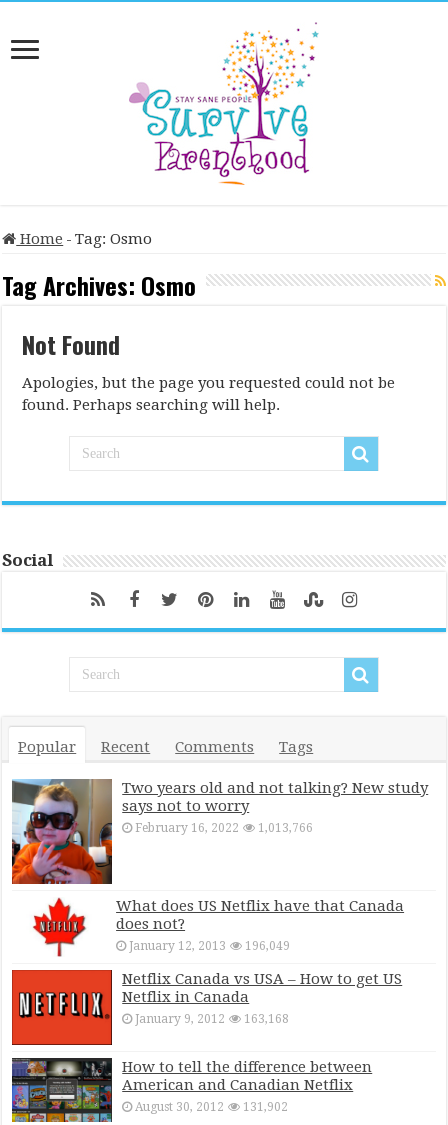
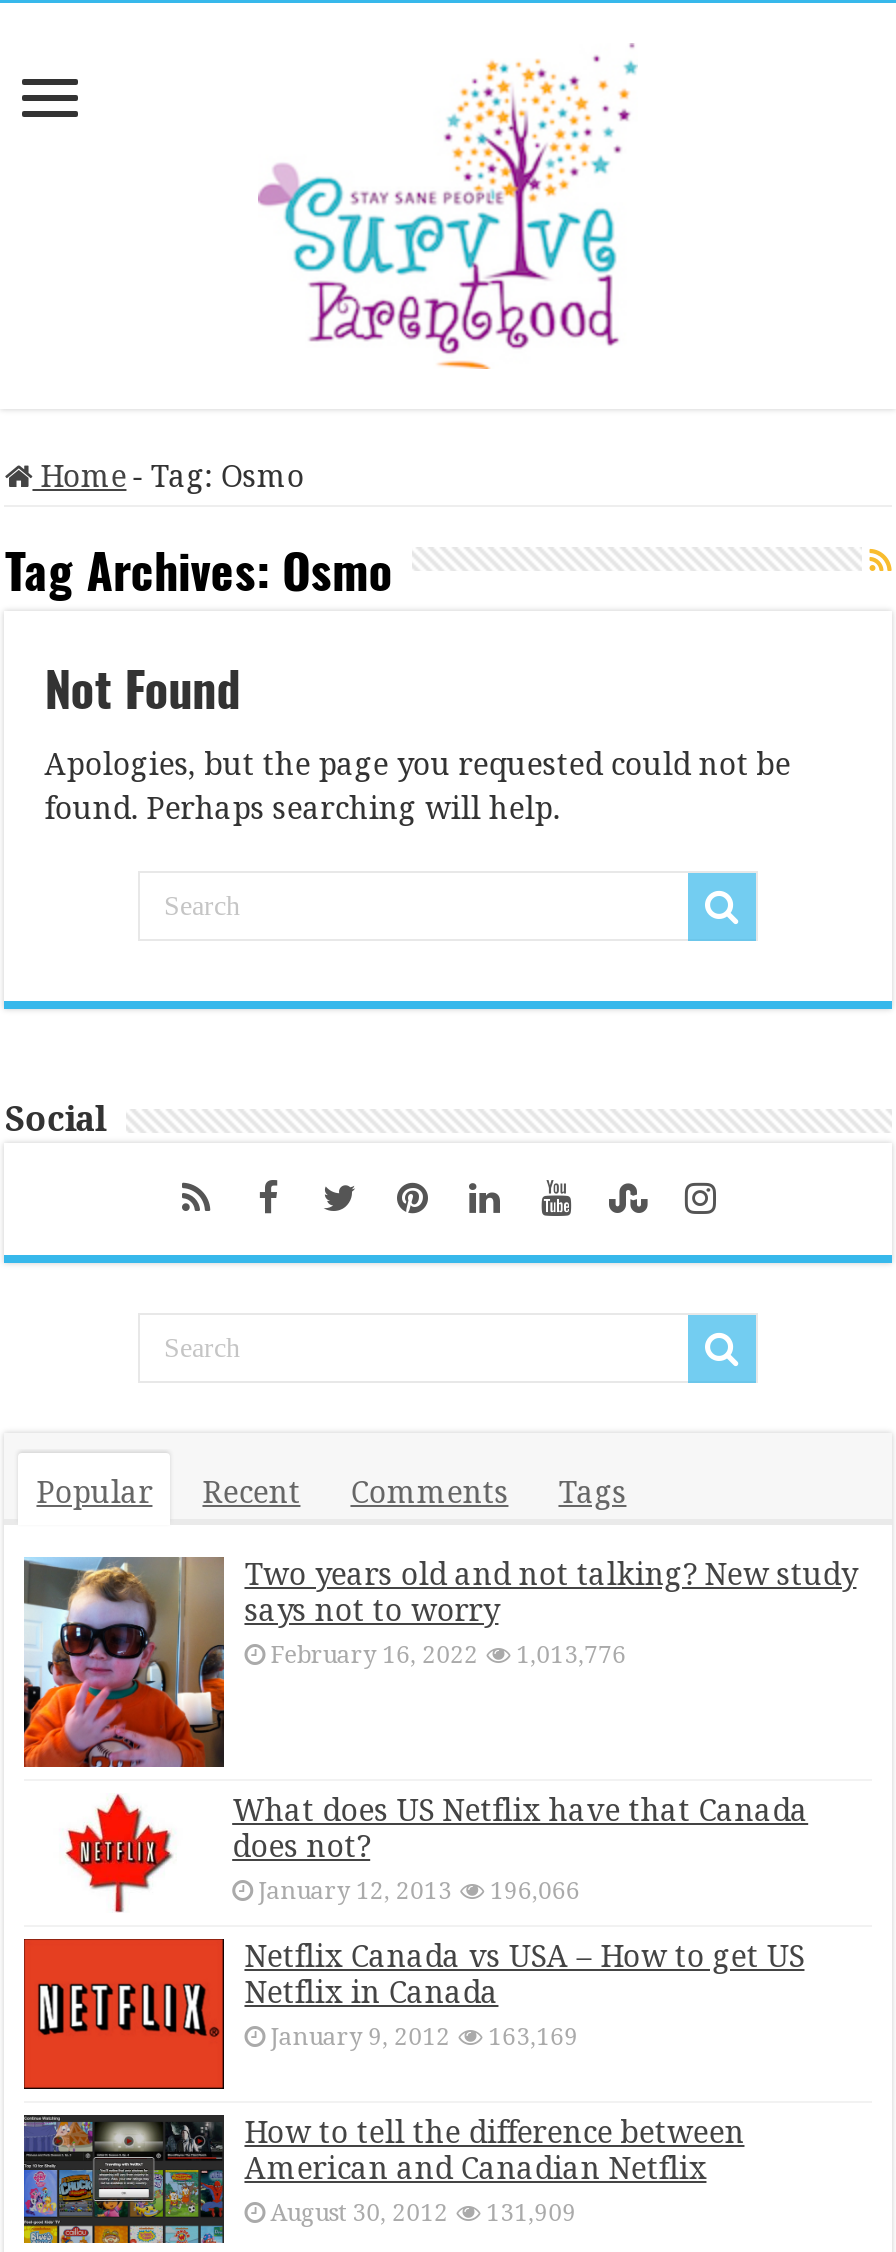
[135,821,313,835] February 16, 2022 1,013,766 -> [270,1641,626,1669] February 16, 2022 1,013,776
[129,939,290,953] January 12, 2013 196,049 -> [258,1878,580,1906] January 12, 2013 196,066
[135,1012,289,1026] January 9, 2012 163,168 -> [270,2023,578,2051] January 9, 2012 163,169
[135,1100,288,1114] August 30, 2012 131,902 -> [270,2199,576,2227] August 30, 2012 131,909

